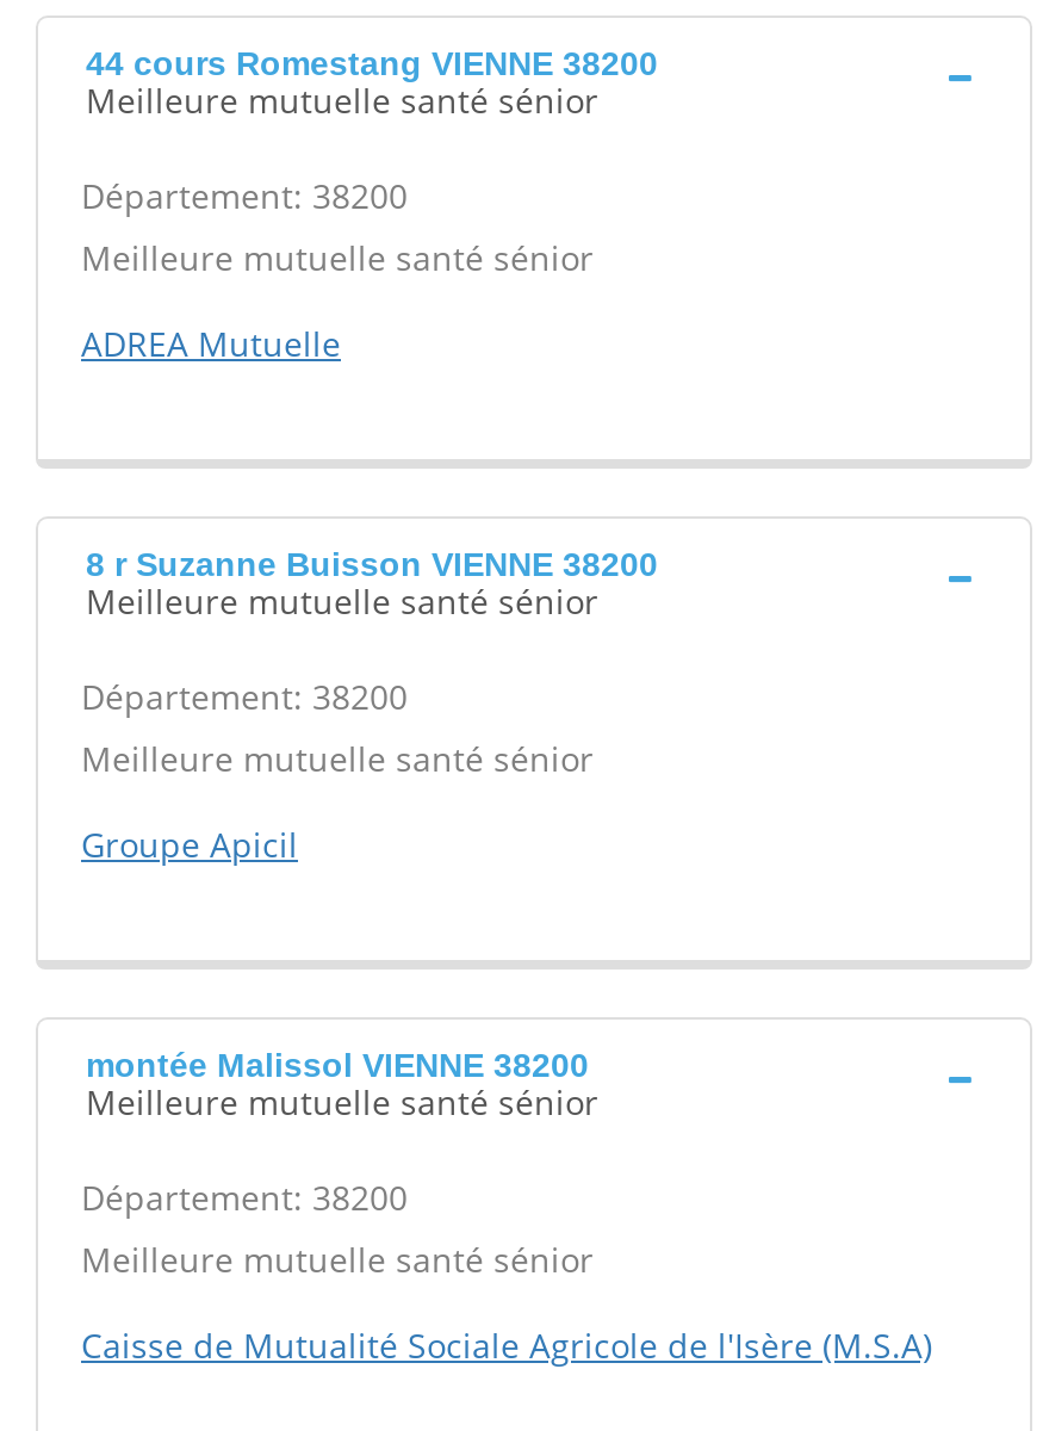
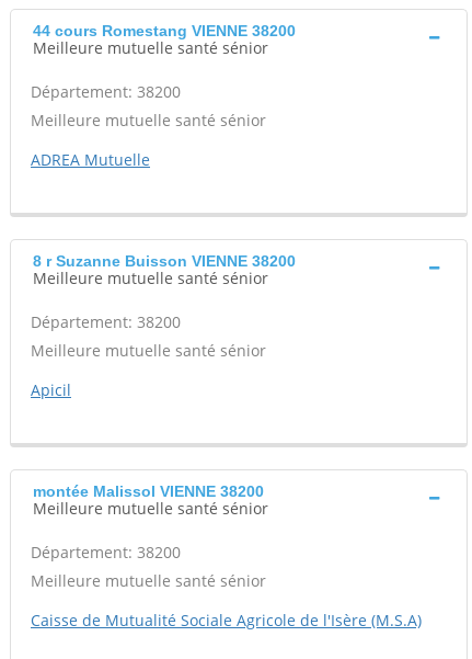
[81,822,298,867] Groupe Apicil -> [31,379,71,400] Apicil

